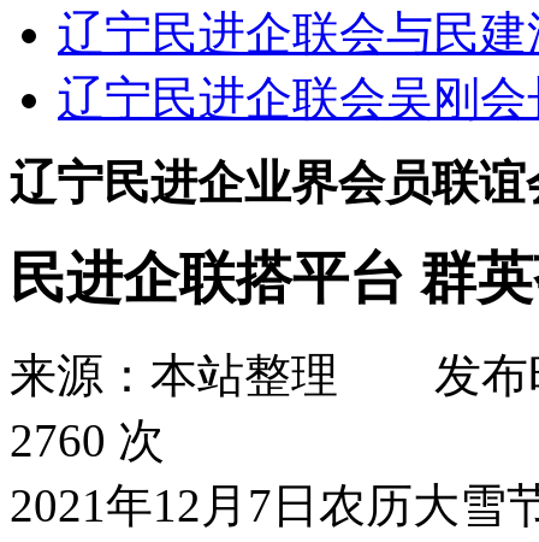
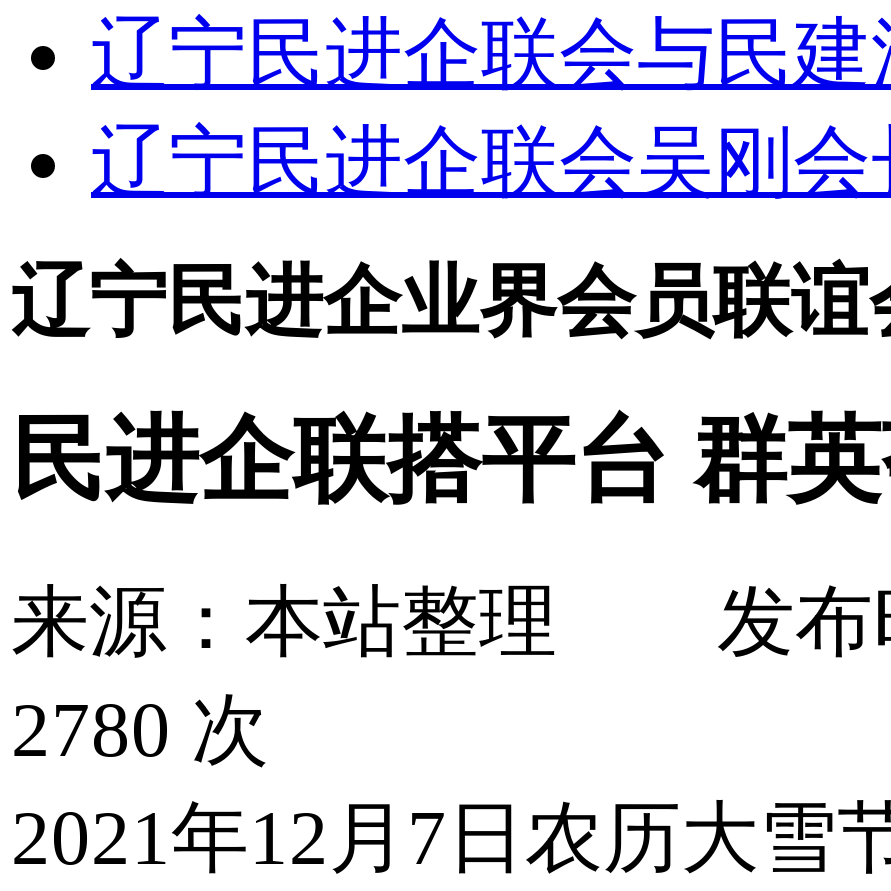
[10,414,165,466] 2760 次 -> [11,686,269,772] 2780 次

